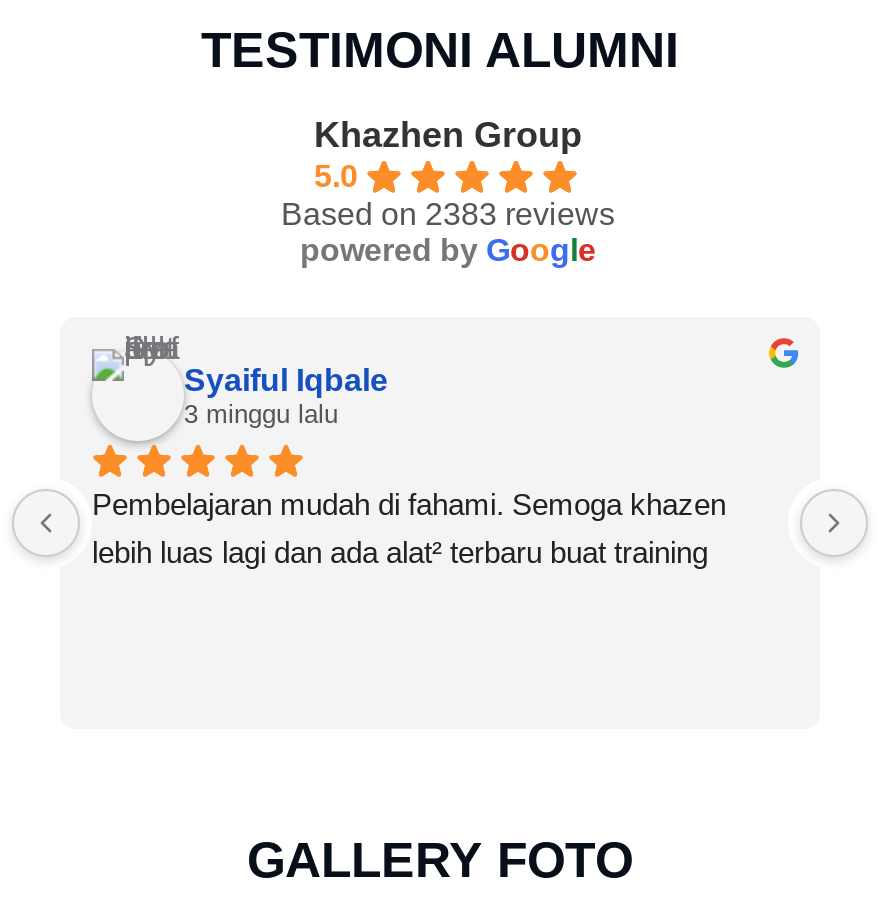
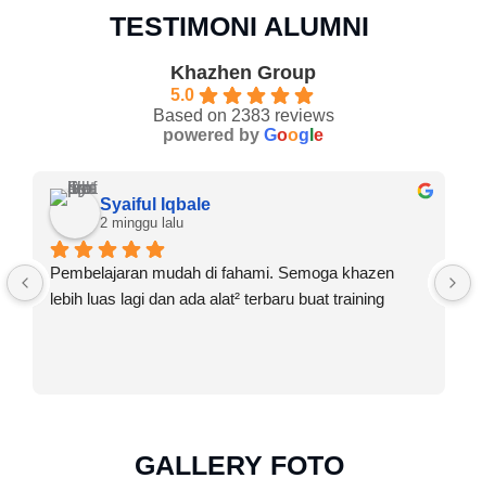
[184,398,338,428] 3 minggu lalu -> [100,215,183,231] 2 minggu lalu

